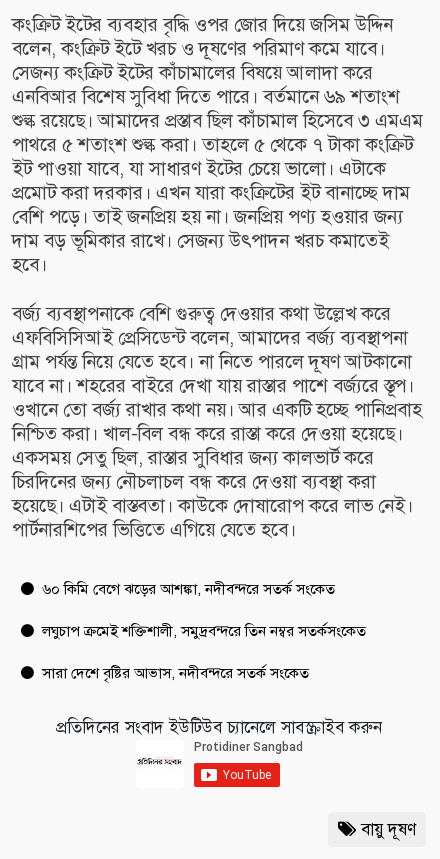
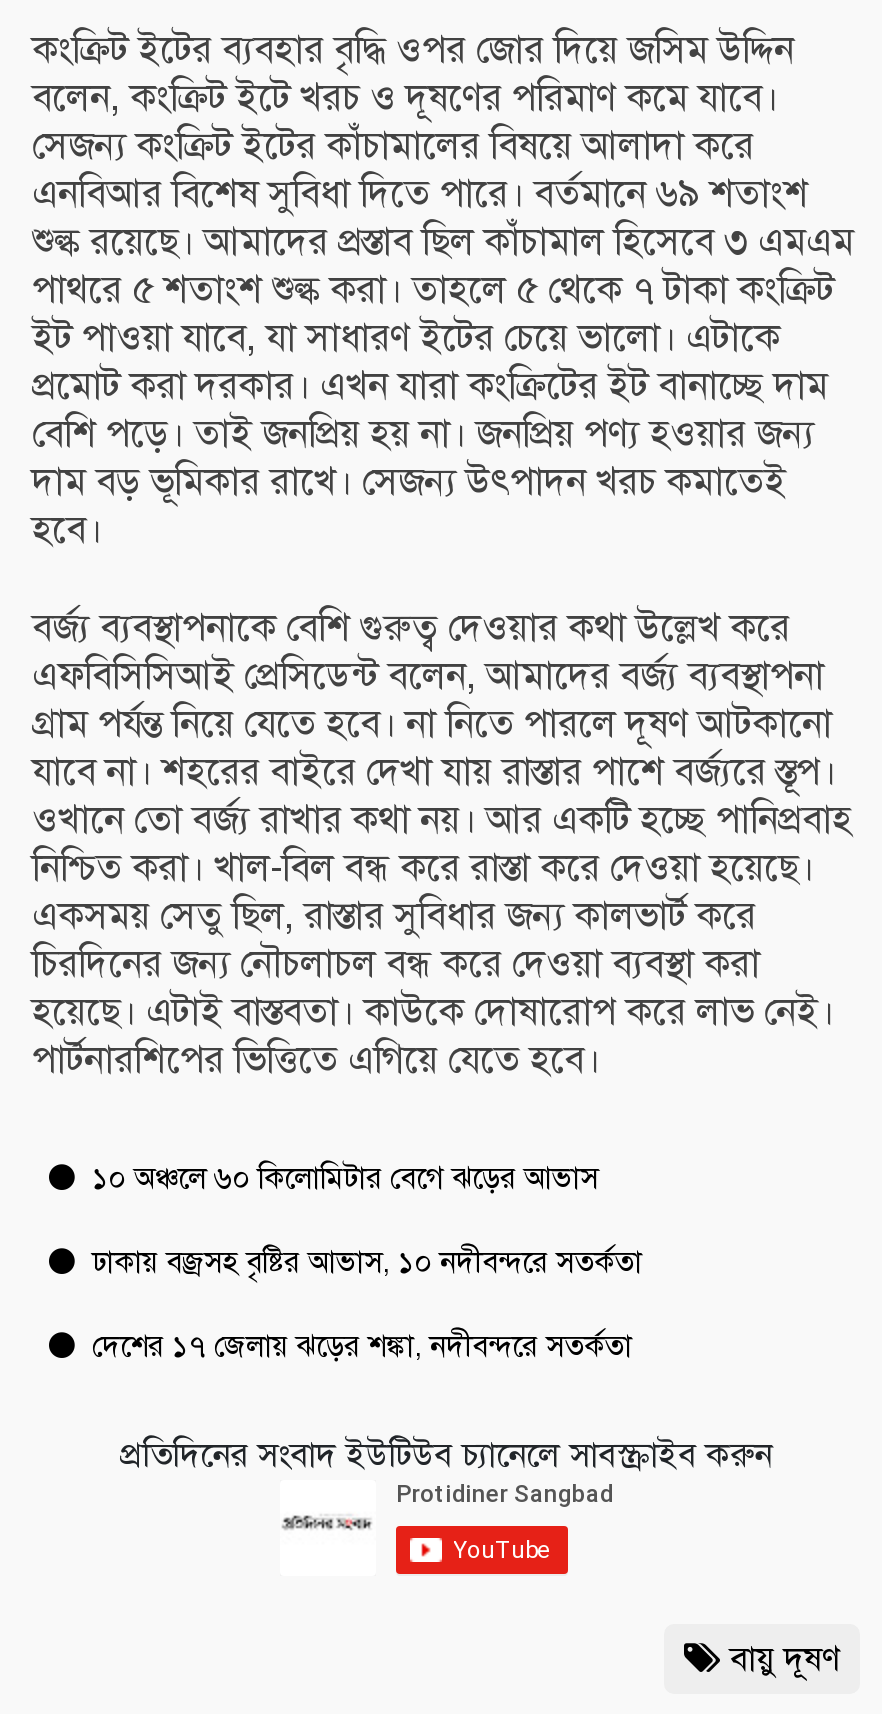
[42,578,335,598] ৬০ কিমি বেগে ঝড়ের আশঙ্কা, নদীবন্দরে সতর্ক সংকেত -> [92,1157,598,1197] ১০ অঞ্চলে ৬০ কিলোমিটার বেগে ঝড়ের আভাস
[42,620,366,640] লঘুচাপ ক্রমেই শক্তিশালী, সমুদ্রবন্দরে তিন নম্বর সতর্কসংকেত -> [92,1241,642,1281] ঢাকায় বজ্রসহ বৃষ্টির আভাস, ১০ নদীবন্দরে সতর্কতা
[42,662,309,682] সারা দেশে বৃষ্টির আভাস, নদীবন্দরে সতর্ক সংকেত -> [92,1325,632,1365] দেশের ১৭ জেলায় ঝড়ের শঙ্কা, নদীবন্দরে সতর্কতা

